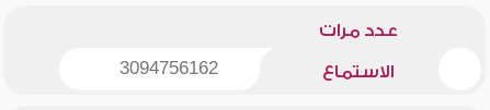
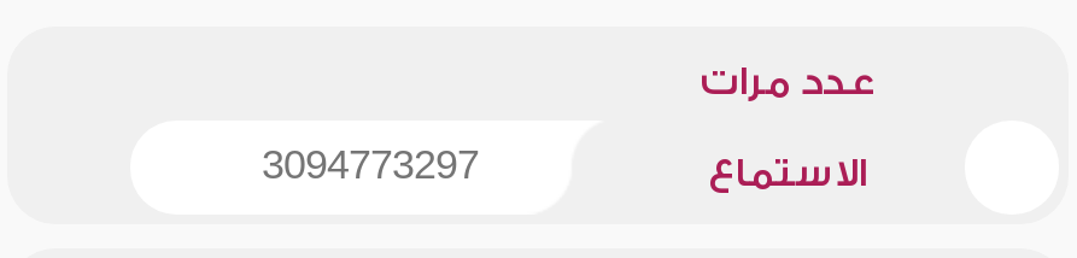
[119,59,218,79] 3094756162 -> [262,146,479,189] 3094773297

